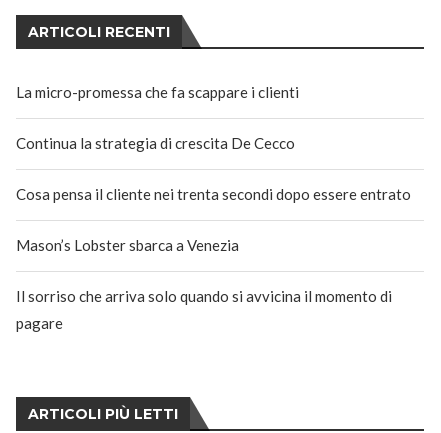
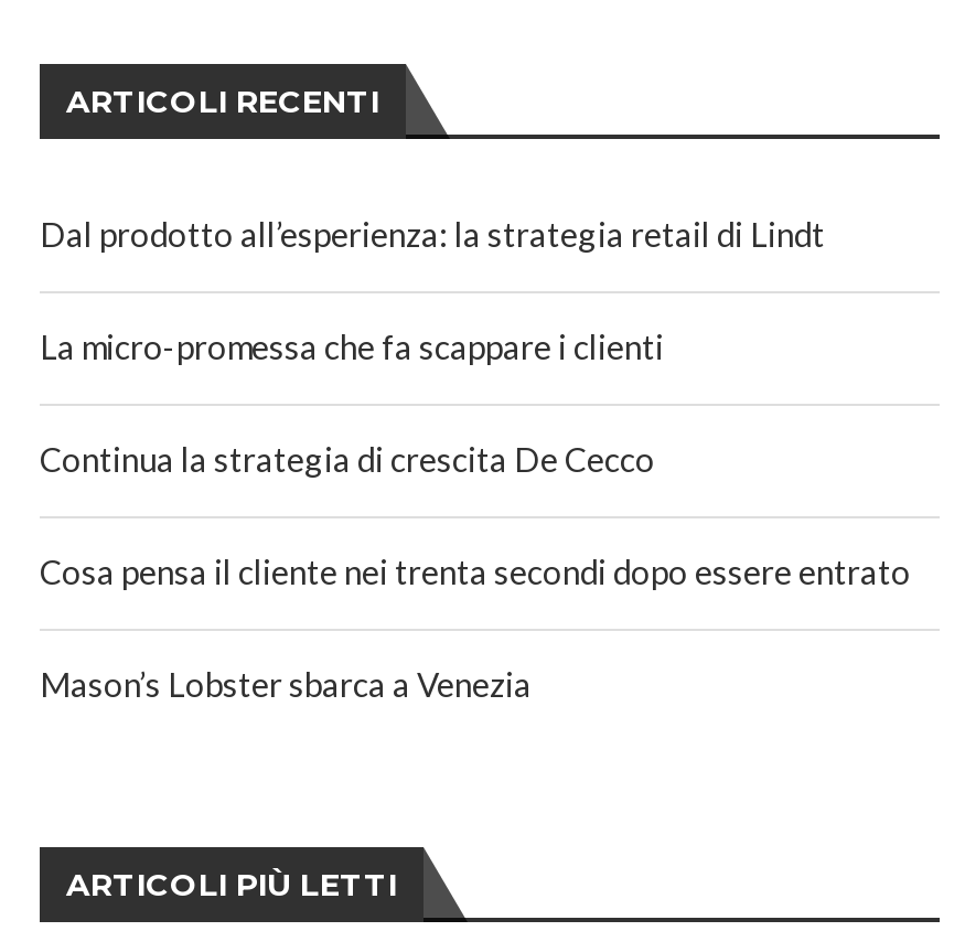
none -> [40,214,825,254] Dal prodotto all’esperienza: la strategia retail di Lindt
moved [16,83,411,254] -> [40,327,911,704]: La micro-promessa che fa scappare i clienti | Continua la strategia di crescita De Cecco | Cosa pensa il cliente nei trenta secondi dopo essere entrato | Mason’s Lobster sbarca a Venezia
[16,287,392,332] Il sorriso che arriva solo quando si avvicina il momento di | pagare -> none

